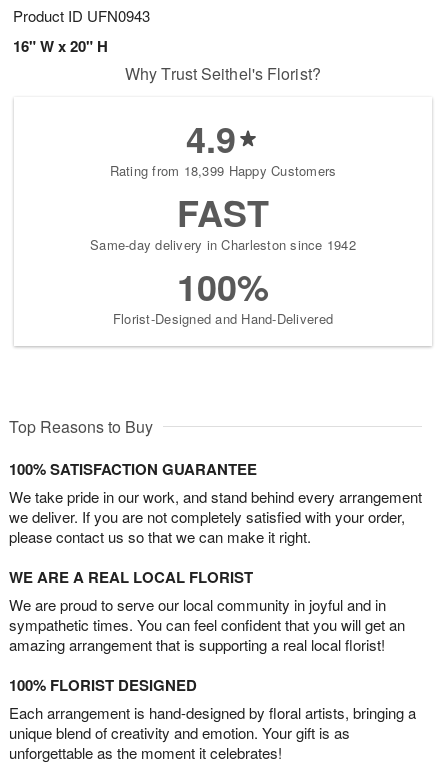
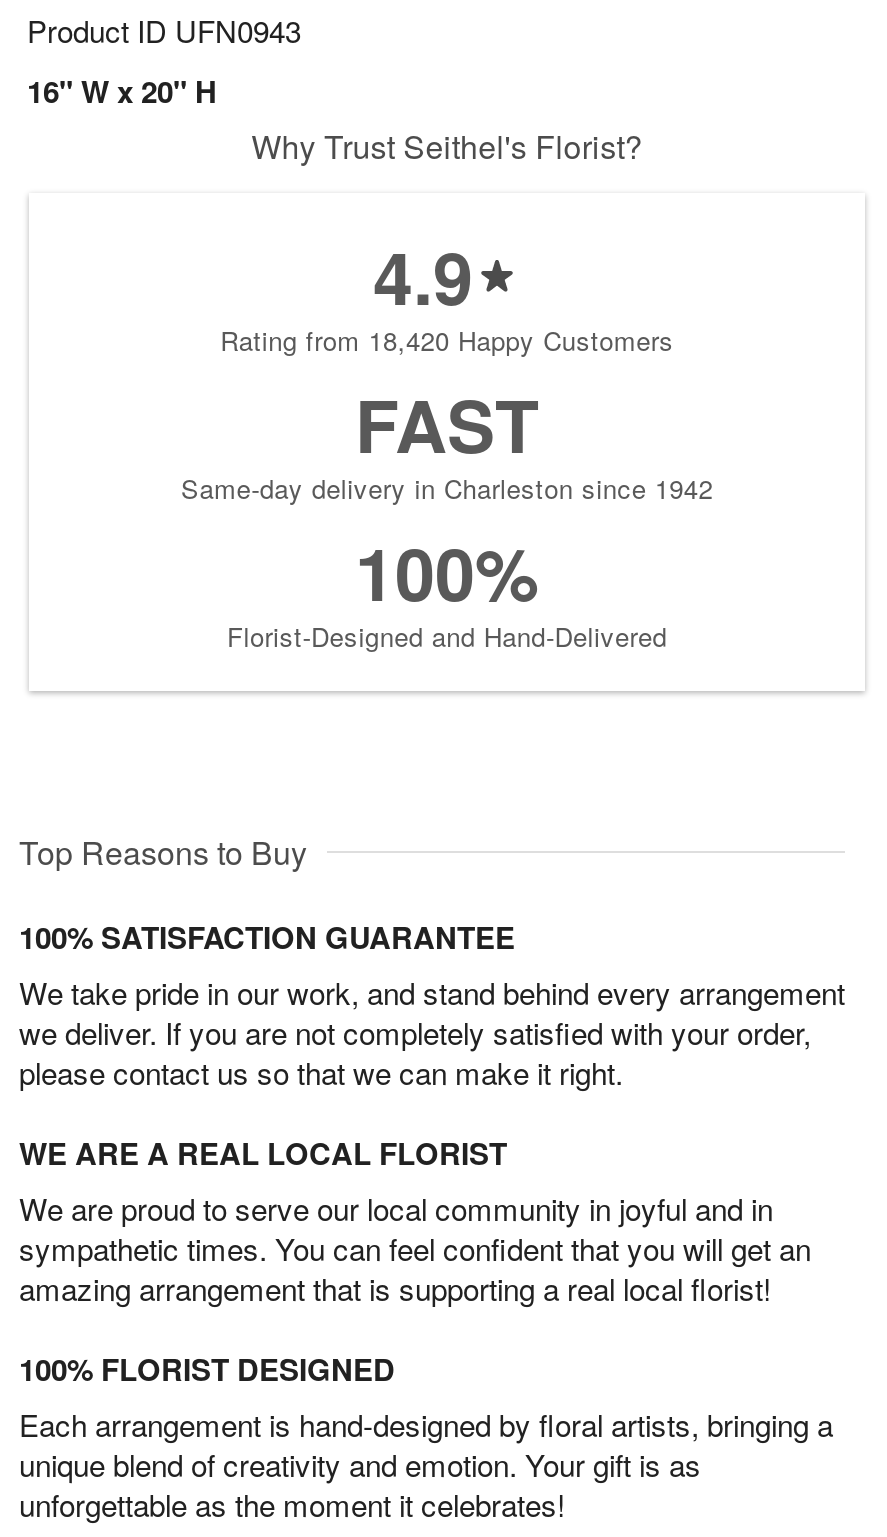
[110,161,336,180] Rating from 18,399 Happy Customers -> [220,322,674,360] Rating from 18,420 Happy Customers

